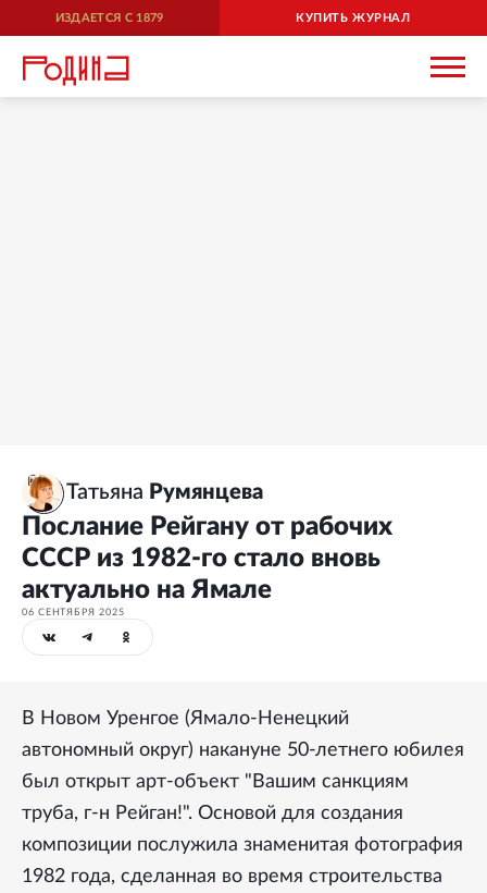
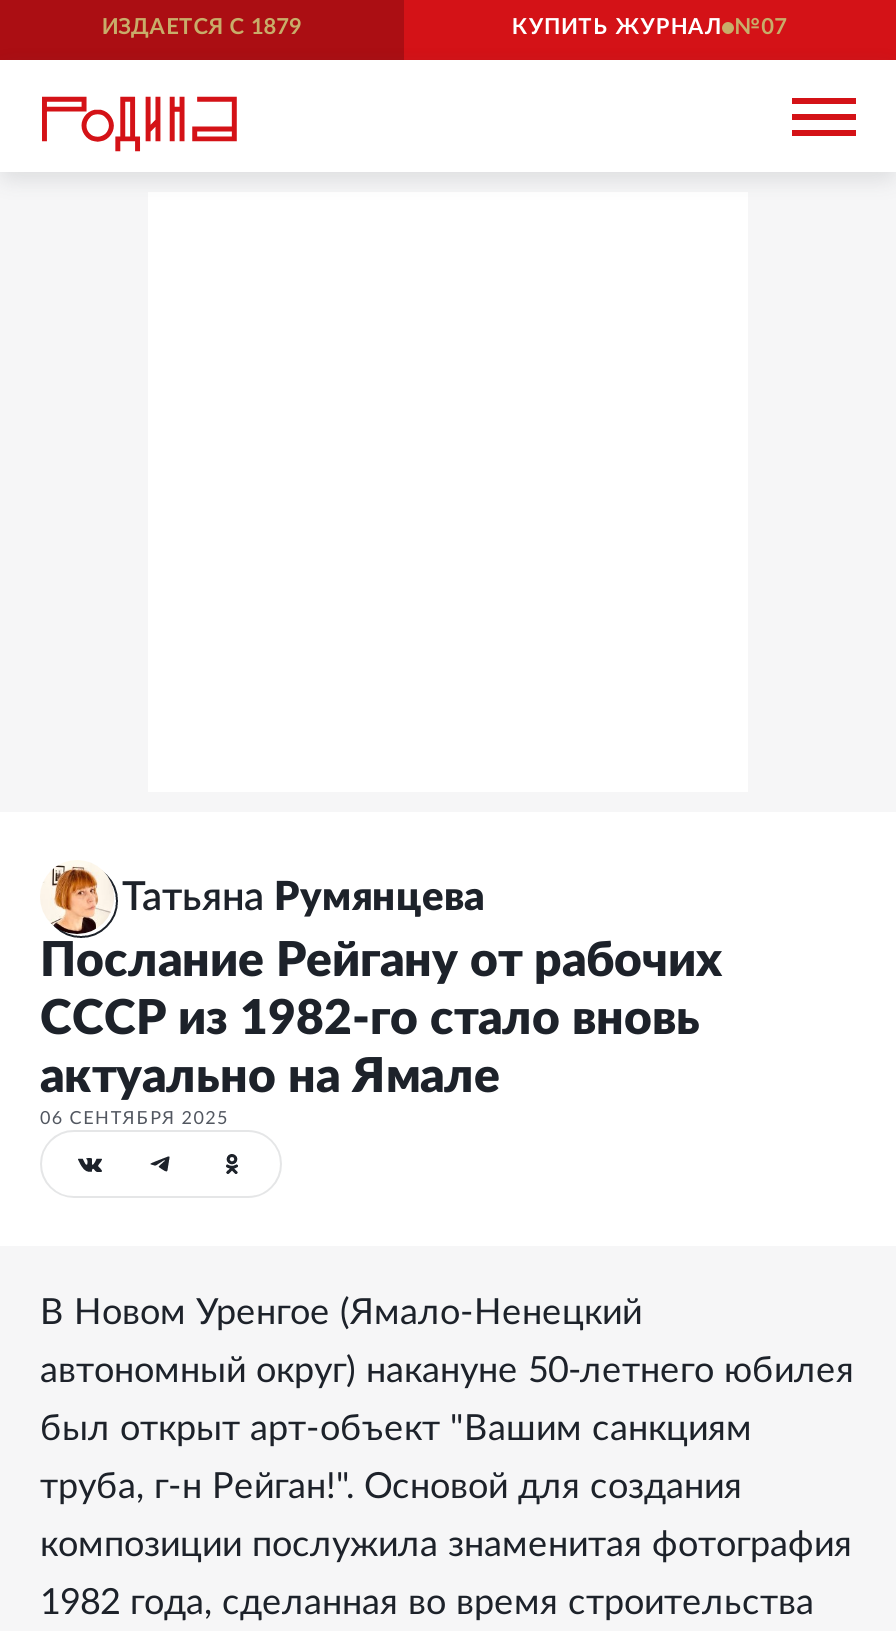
none -> [761,16,787,38] 07

